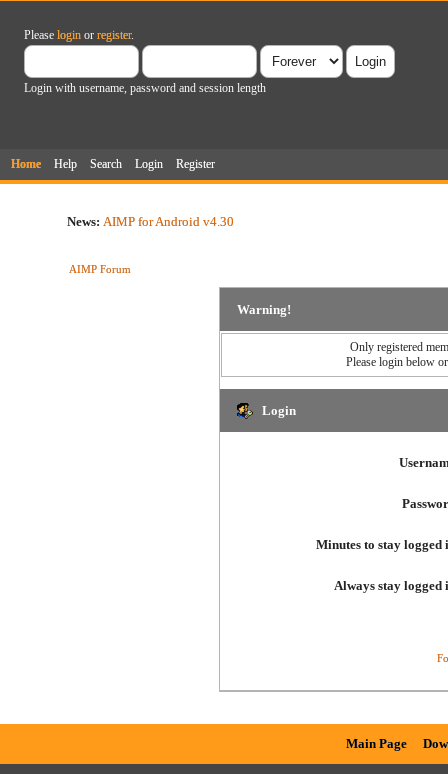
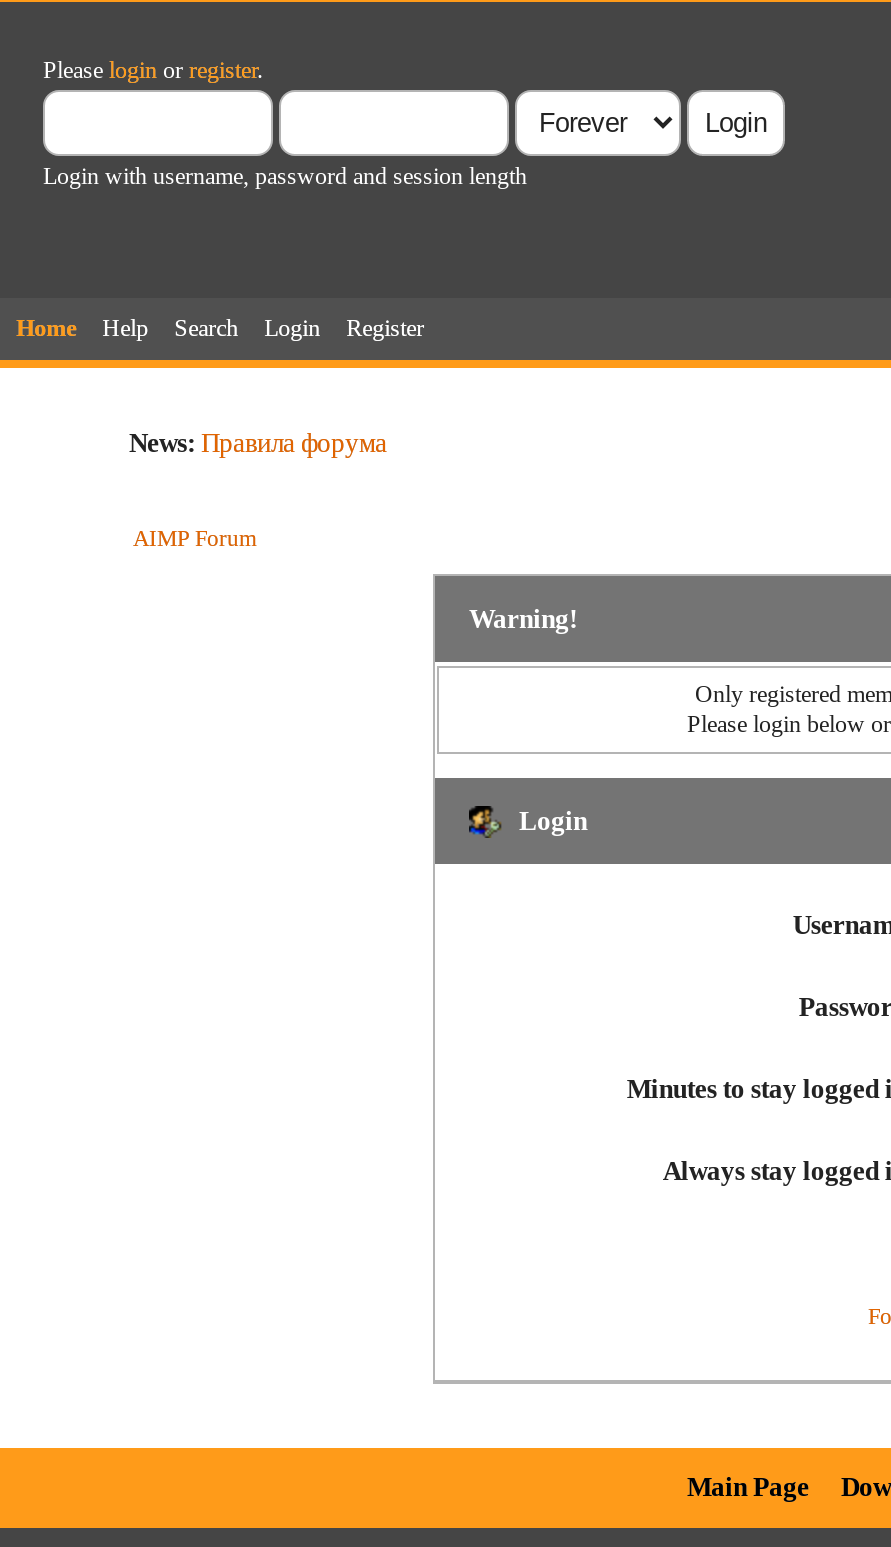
[67,214,234,229] News: AIMP for Android v4.30 -> [129,428,387,458] News: Правила форума

